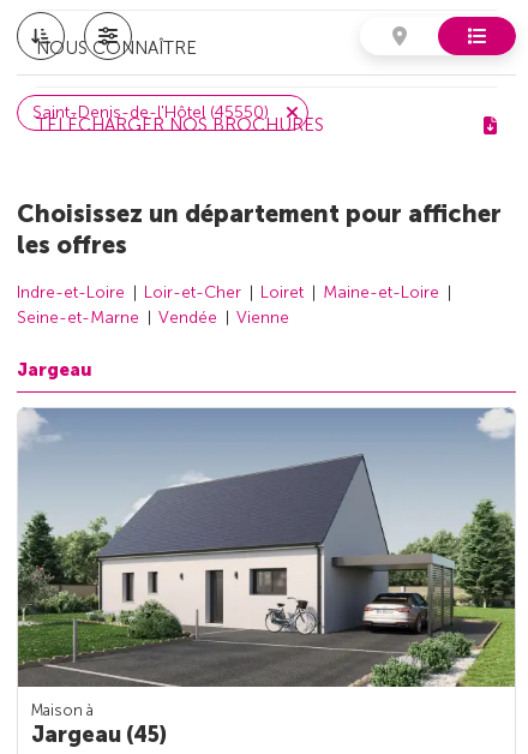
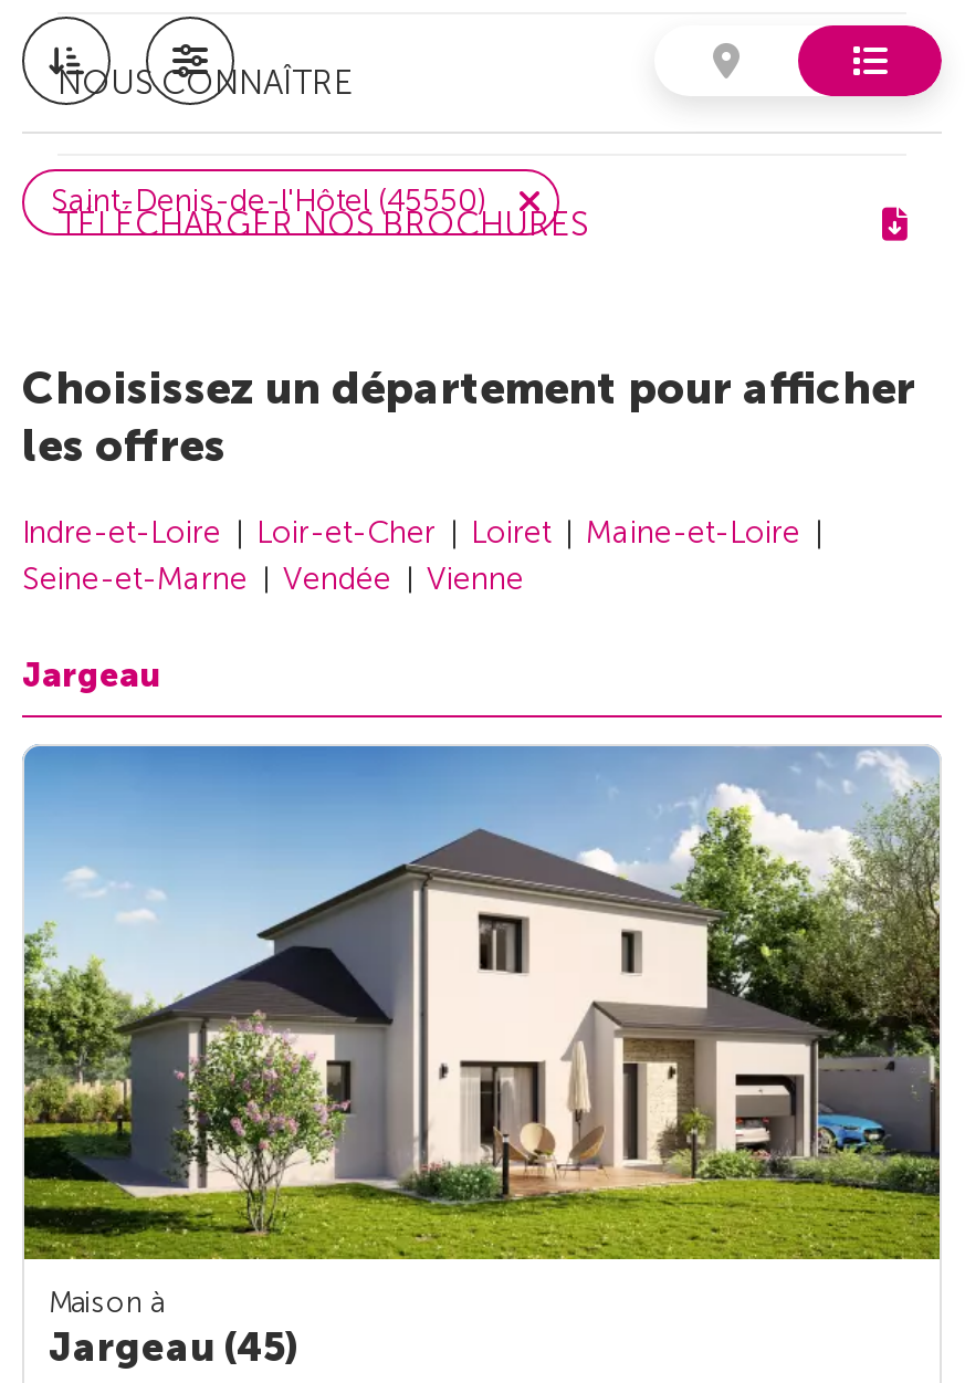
[17,408,516,688] [image] -> [22,746,942,1261] [image]

